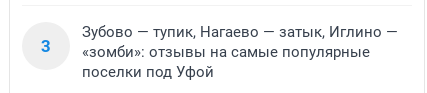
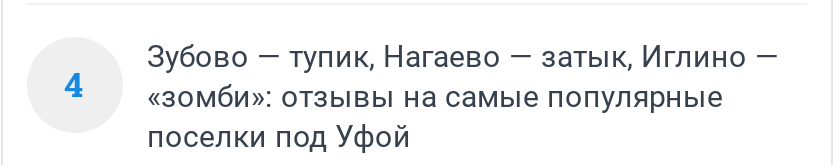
[41,34,370,61] 3 «зомби»: отзывы на самые популярные -> [64,61,723,115] 4 «зомби»: отзывы на самые популярные

